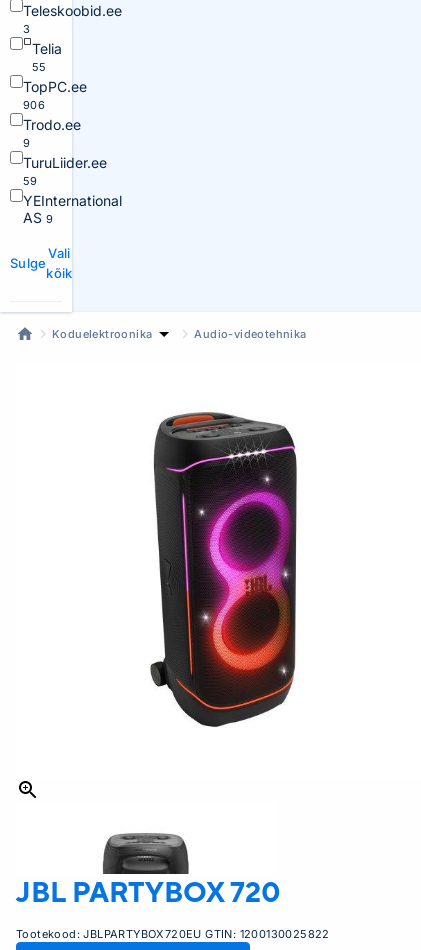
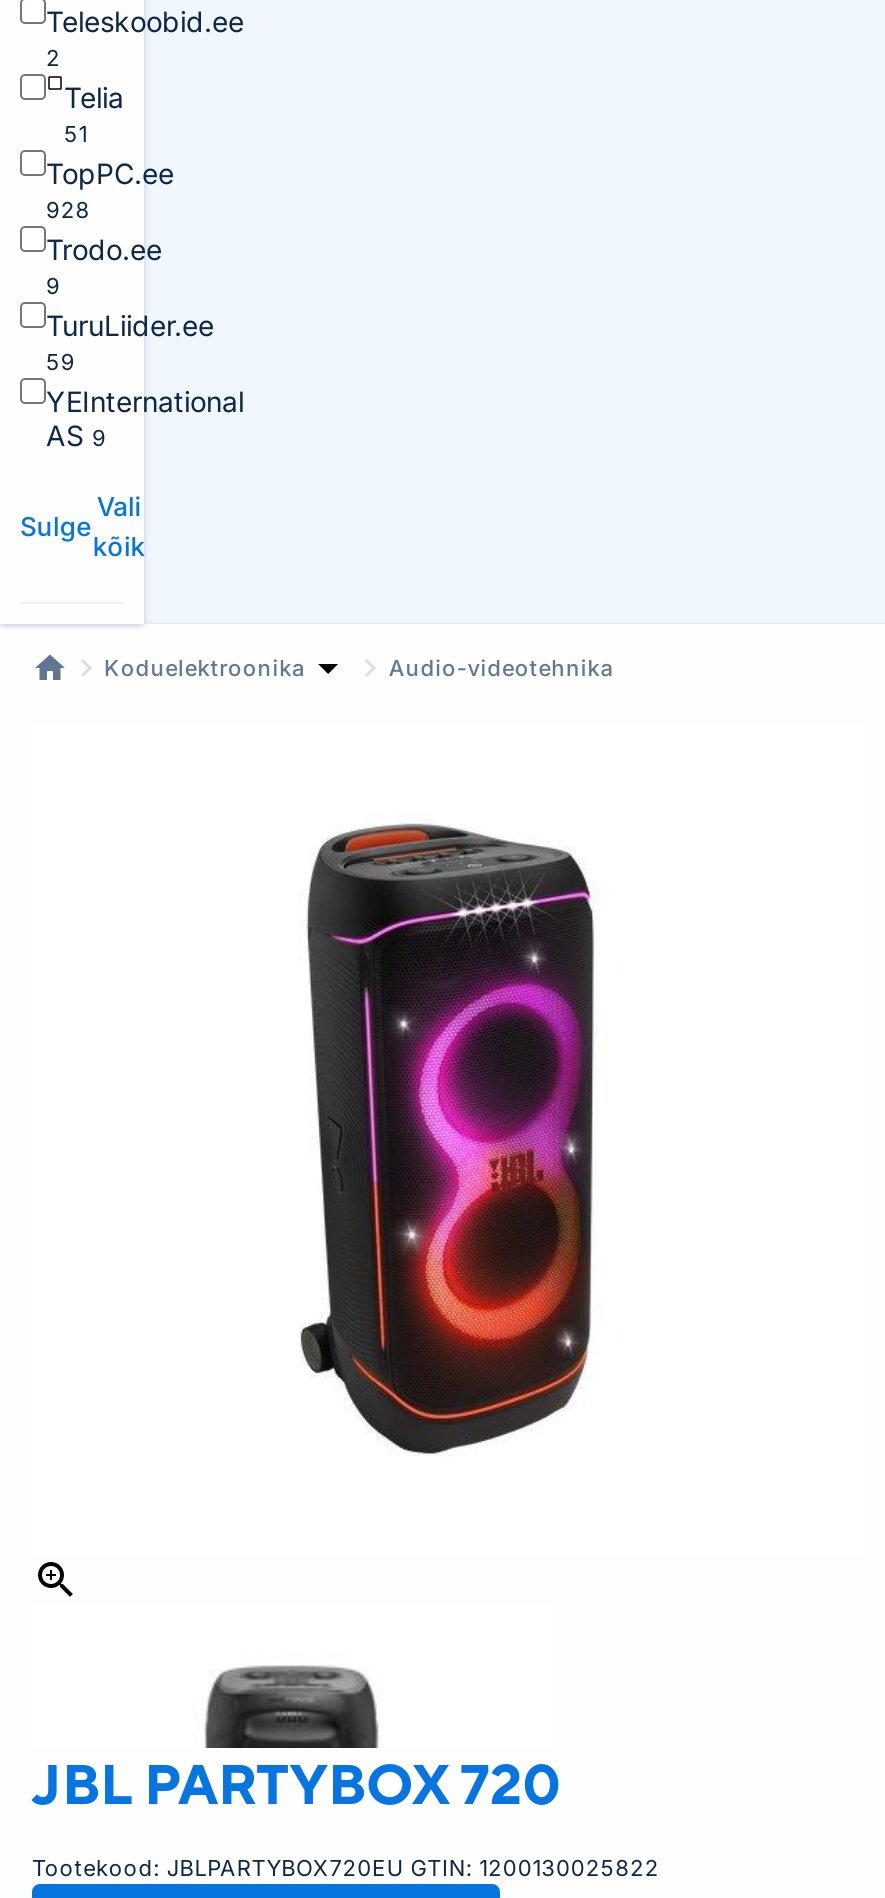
[23,22,30,36] 3 -> [46,44,61,72] 2
[32,60,47,74] 55 -> [64,120,88,148] 51
[23,98,45,112] 906 -> [46,196,90,224] 928

